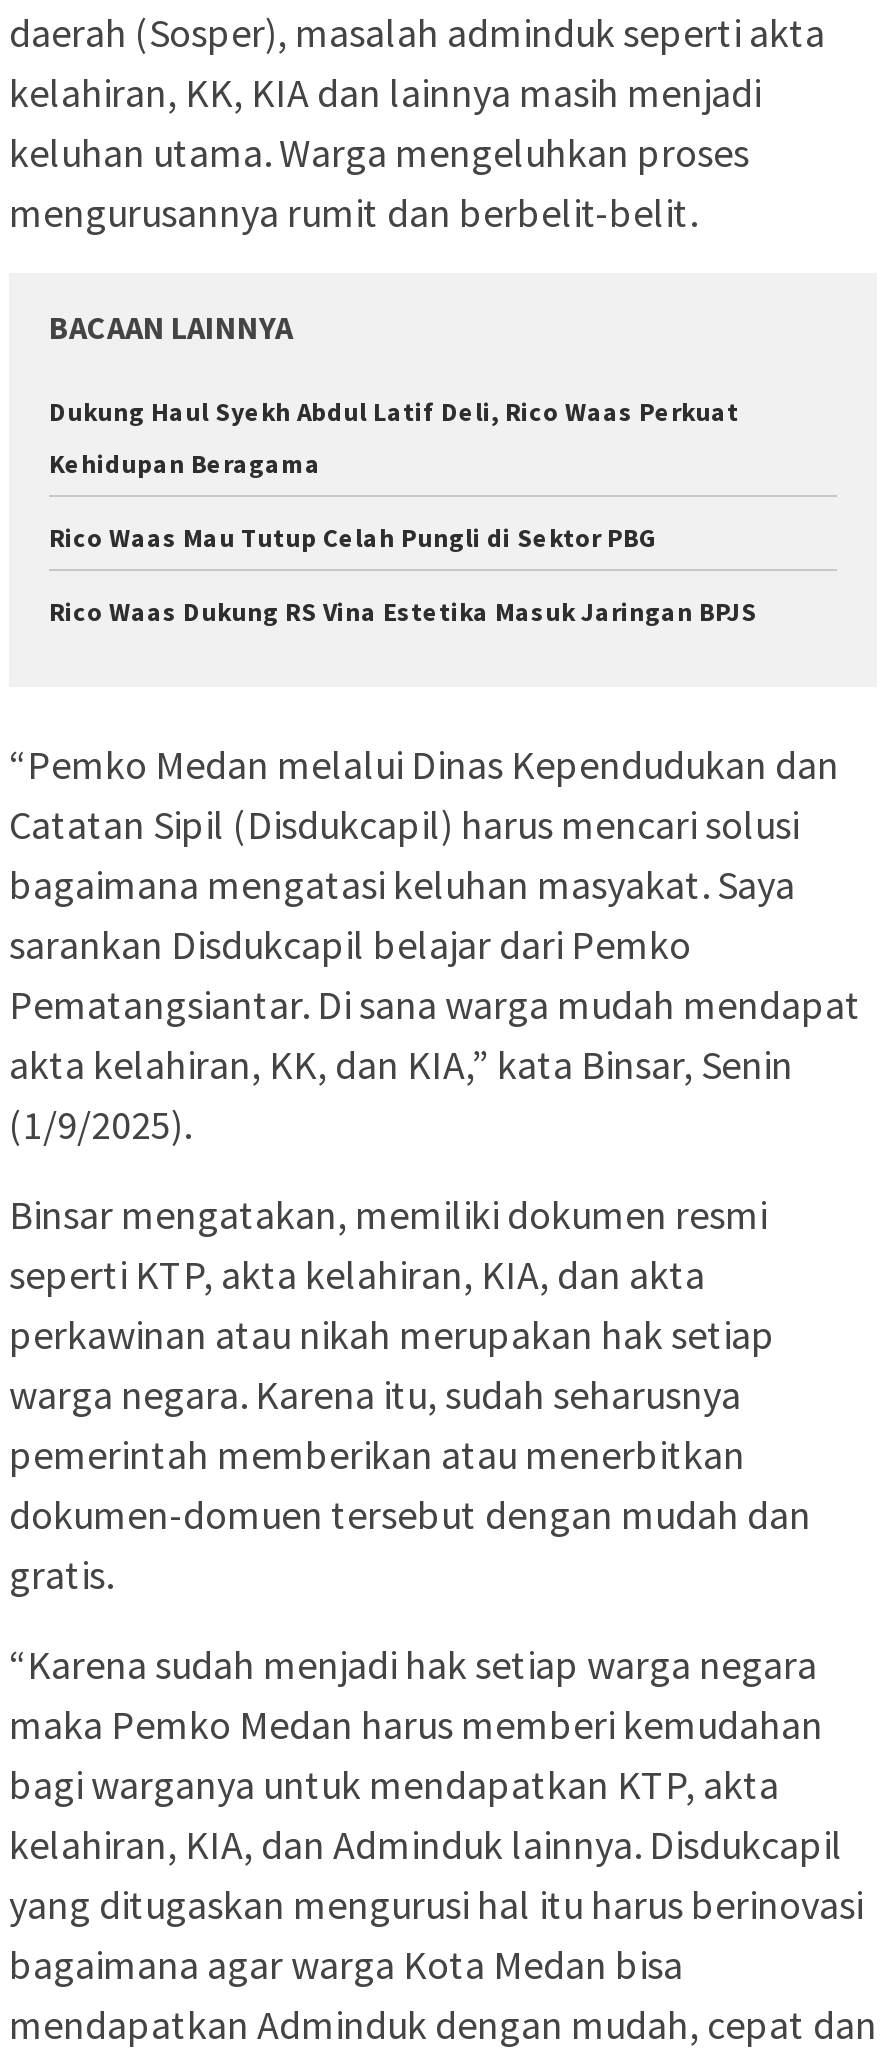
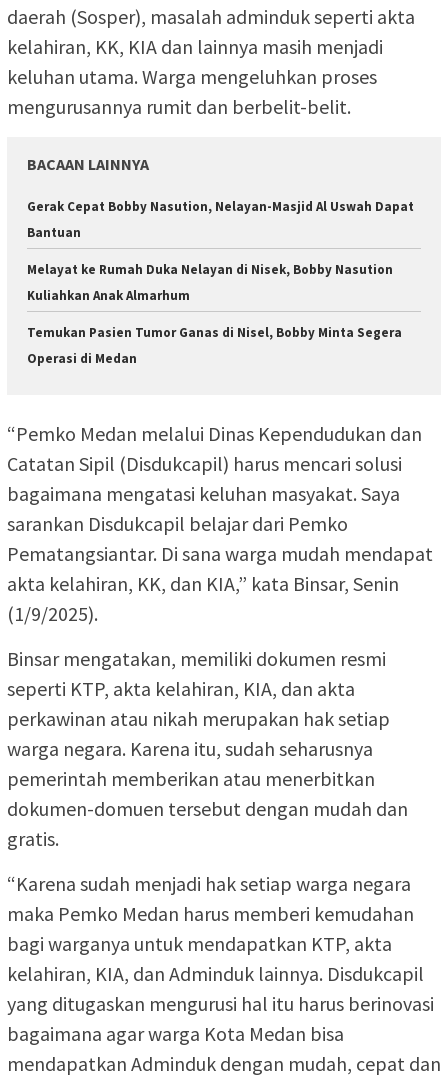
[49,395,757,629] Dukung Haul Syekh Abdul Latif Deli, Rico Waas Perkuat | Kehidupan Beragama | Rico Waas Mau Tutup Celah Pungli di Sektor PBG | Rico Waas Dukung RS Vina Estetika Masuk Jaringan BPJS -> [27,198,414,367] Gerak Cepat Bobby Nasution, Nelayan-Masjid Al Uswah Dapat | Bantuan | Melayat ke Rumah Duka Nelayan di Nisek, Bobby Nasution | Kuliahkan Anak Almarhum | Temukan Pasien Tumor Ganas di Nisel, Bobby Minta Segera | Operasi di Medan

